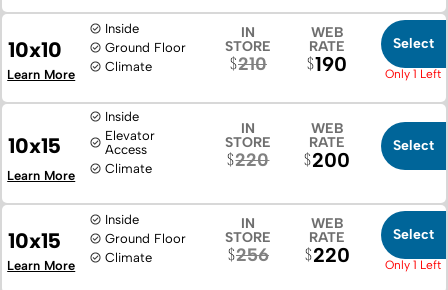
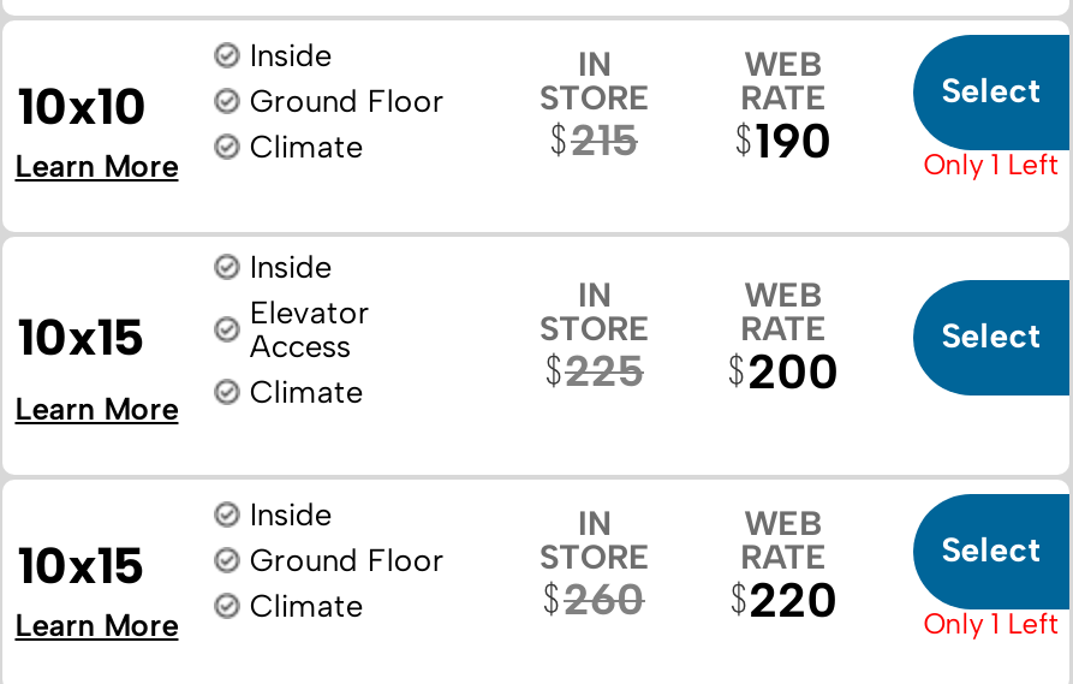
[238,53,267,75] 210 -> [571,114,638,167] 215
[235,147,350,171] 220 200 -> [565,341,839,399] 225 200
[236,243,350,267] 256 220 -> [564,571,838,629] 260 220

